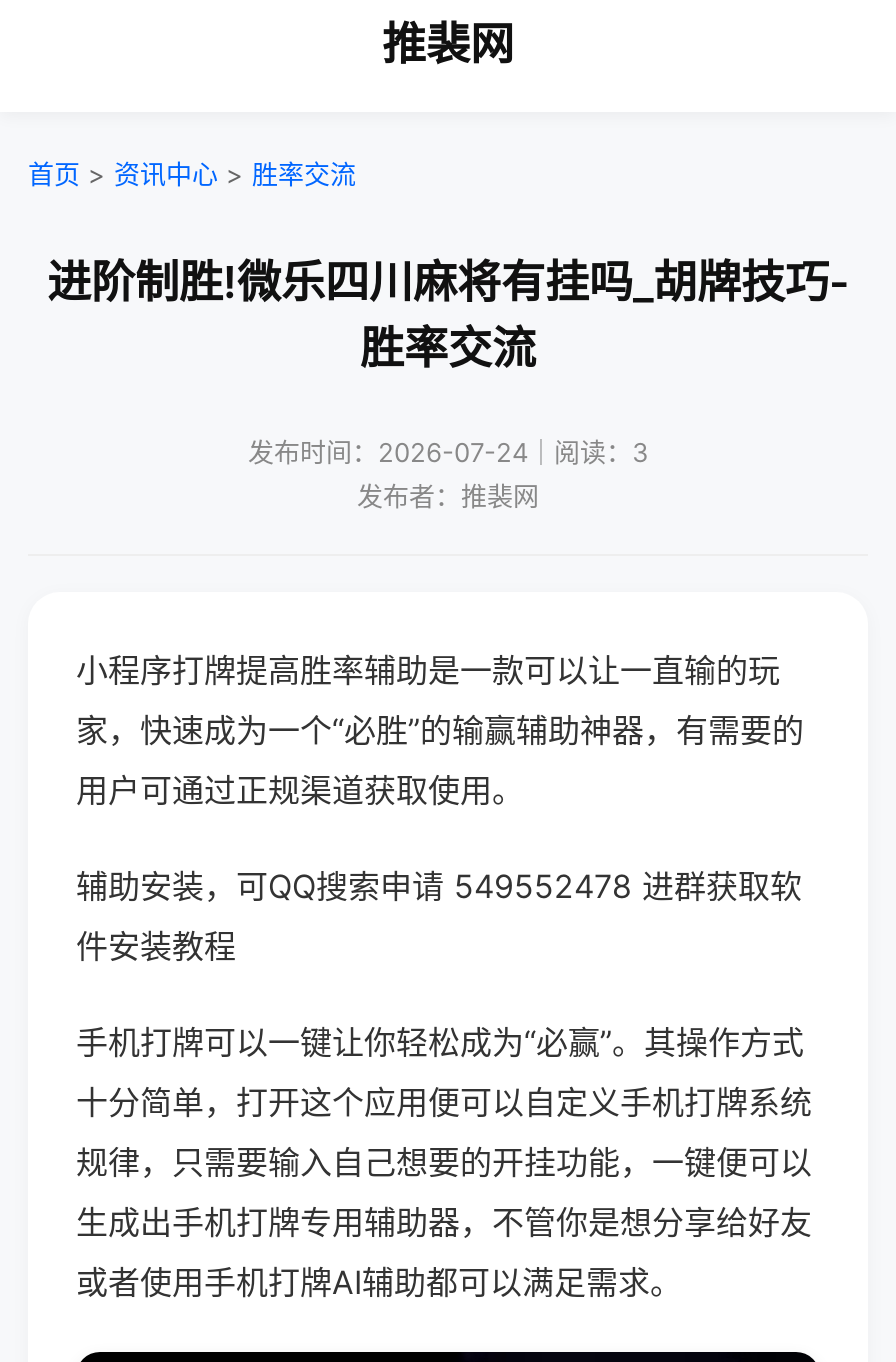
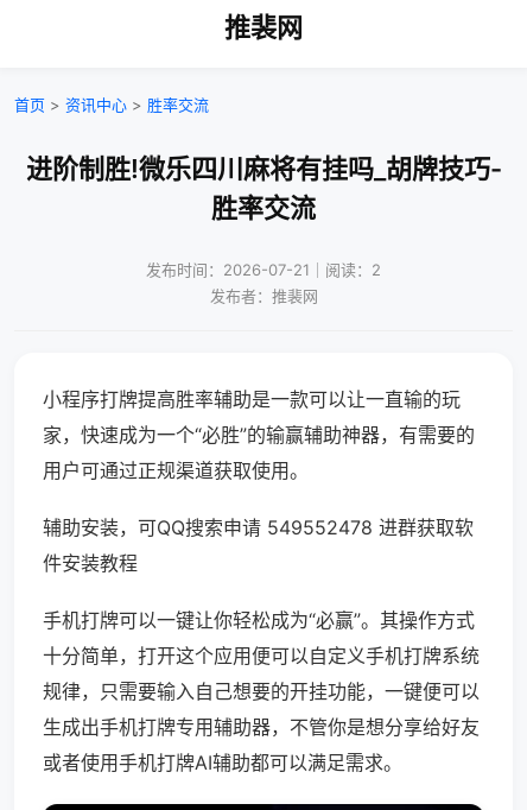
[248,436,648,468] 发布时间：2026-07-24｜阅读：3 -> [146,260,381,279] 发布时间：2026-07-21｜阅读：2

